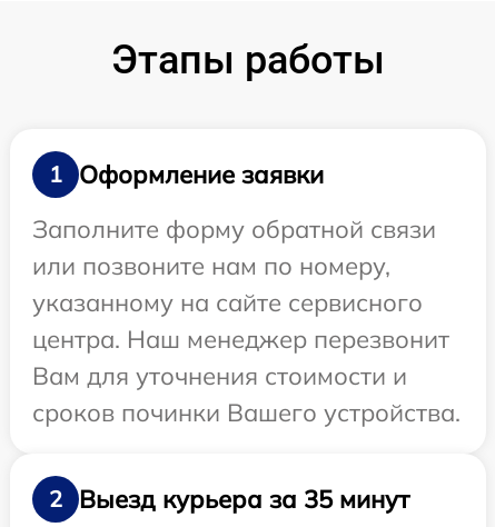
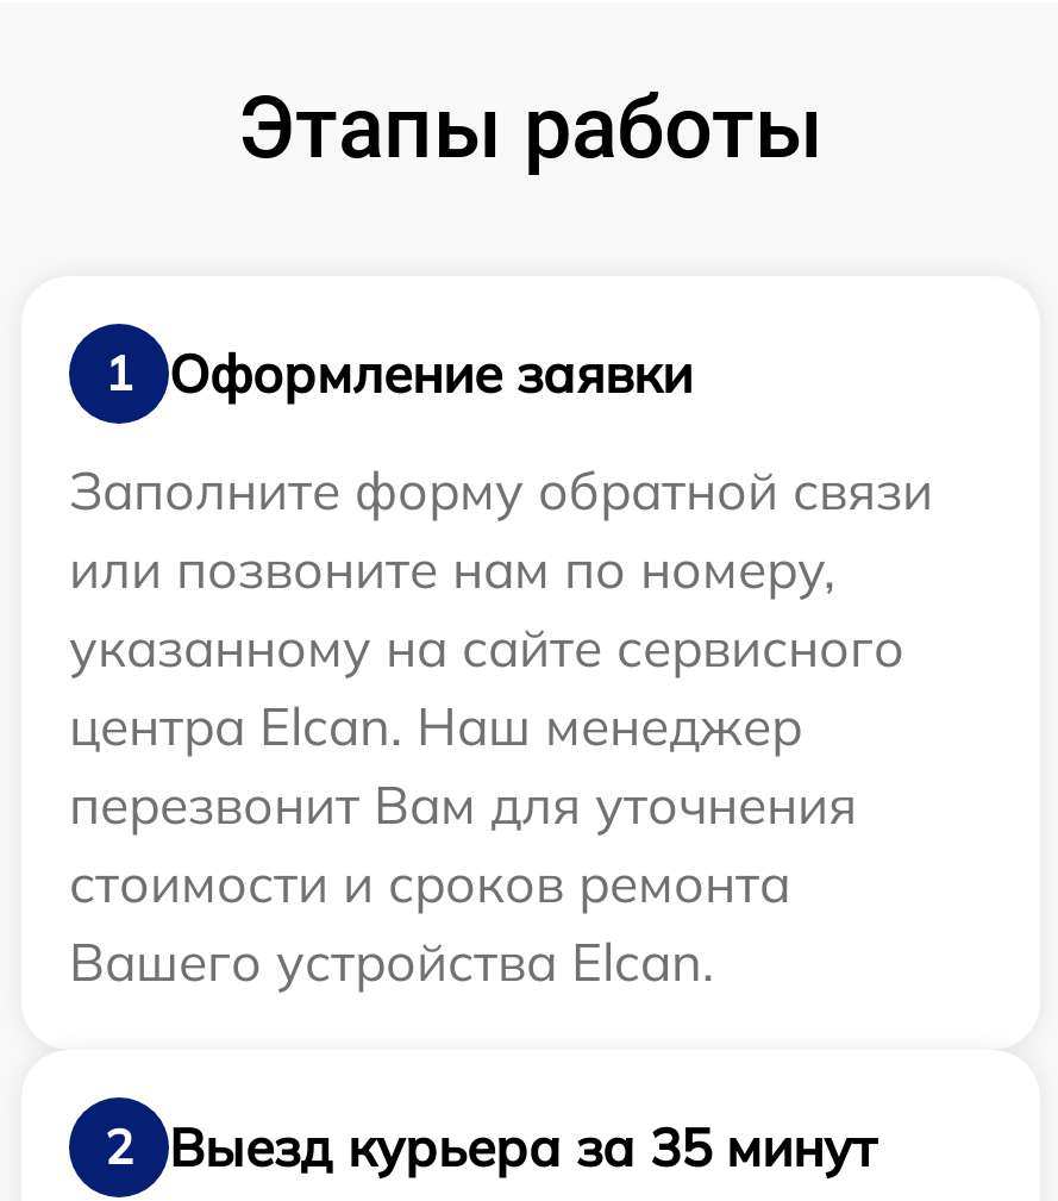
[32,324,461,428] центра. Наш менеджер перезвонит | Вам для уточнения стоимости и | сроков починки Вашего устройства. -> [69,693,857,995] центра Elcan. Наш менеджер | перезвонит Вам для уточнения | стоимости и сроков ремонта | Вашего устройства Elcan.

